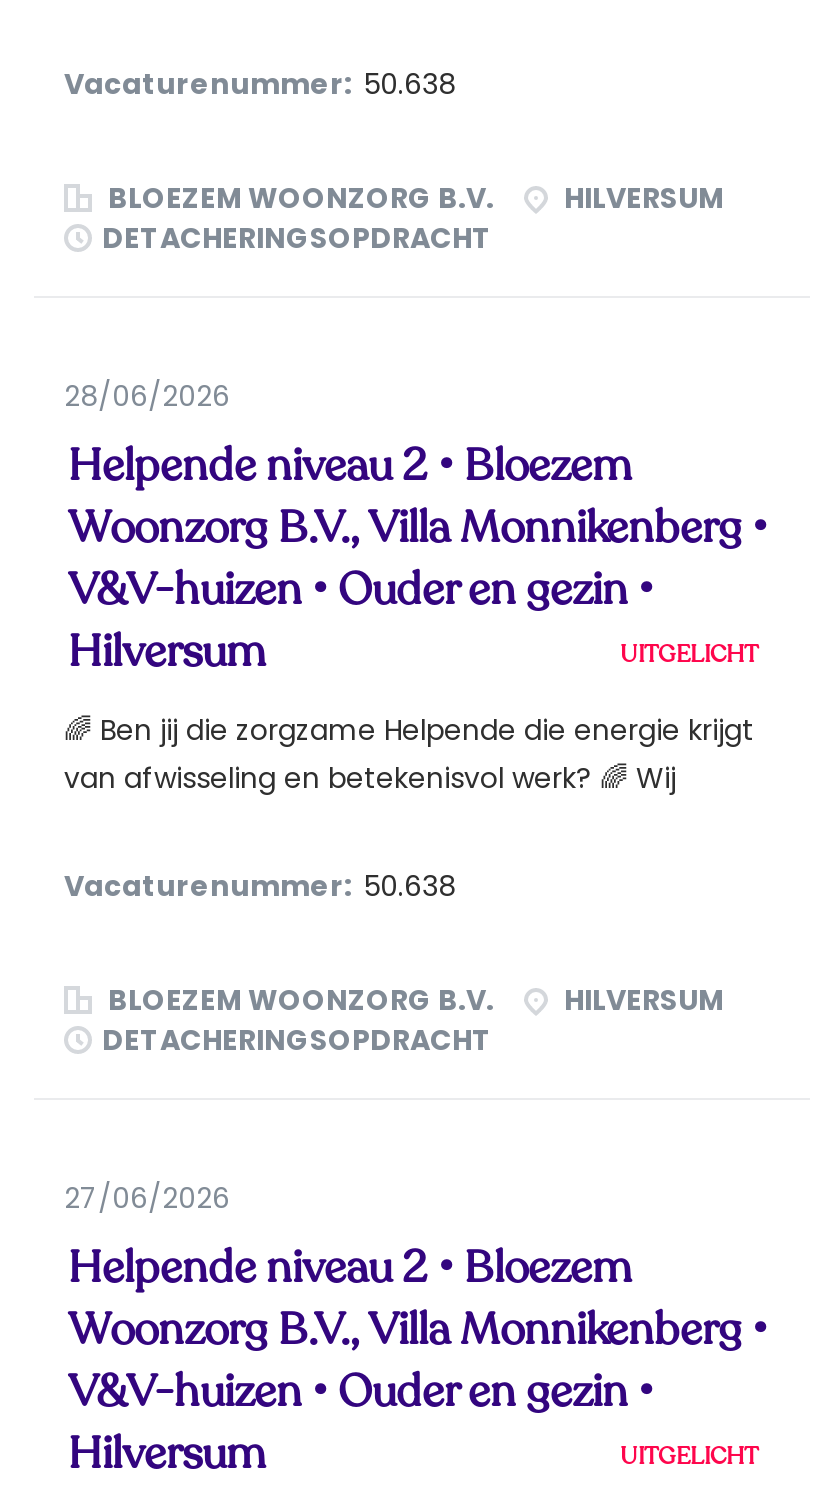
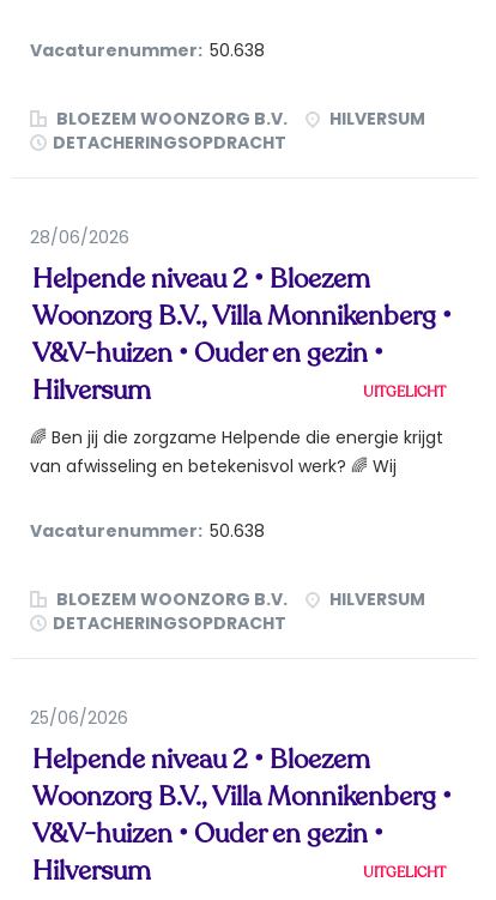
[64,1178,246,1218] 27/06/2026 -> [30,706,138,730] 25/06/2026

